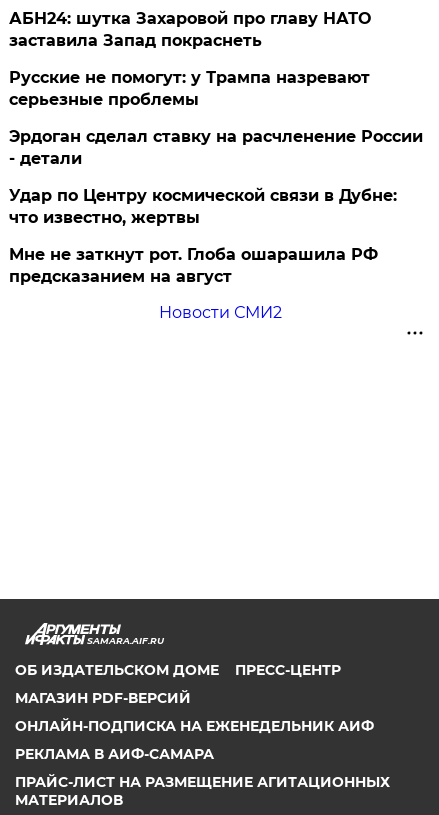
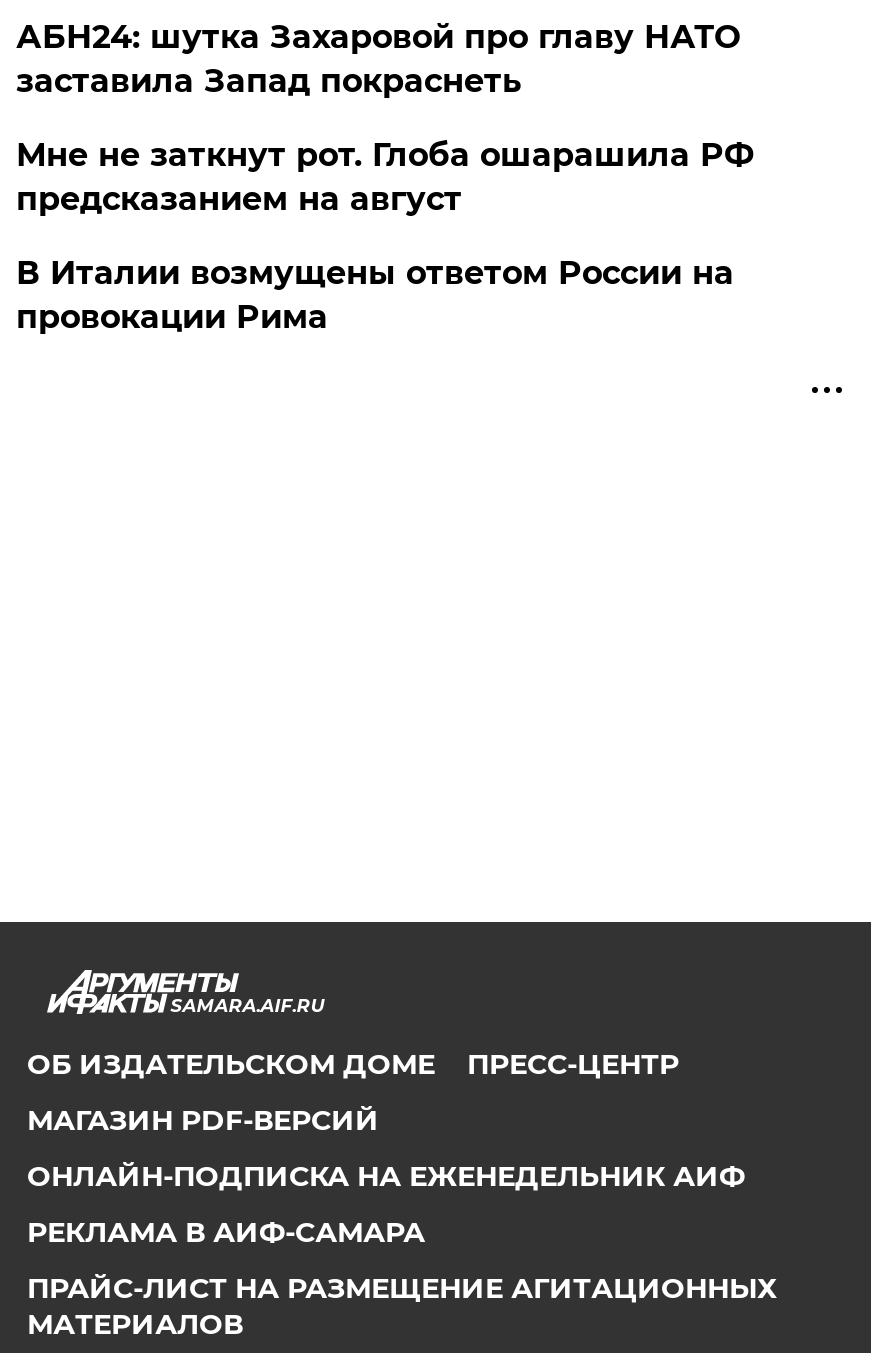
[9,68,423,227] Русские не помогут: у Трампа назревают | серьезные проблемы | Эрдоган сделал ставку на расчленение России | - детали | Удар по Центру космической связи в Дубне: | что известно, жертвы -> none
moved [9,245,378,286] -> [16,136,754,218]: Мне не заткнут рот. Глоба ошарашила РФ | предсказанием на август
[159,303,282,322] Новости СМИ2 -> [16,254,734,336] В Италии возмущены ответом России на | провокации Рима

